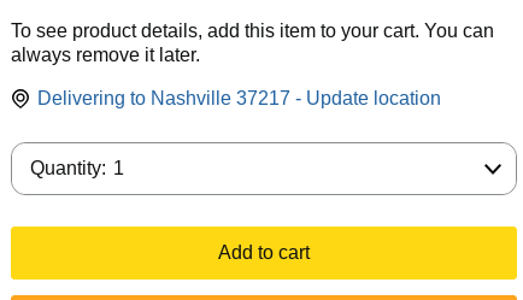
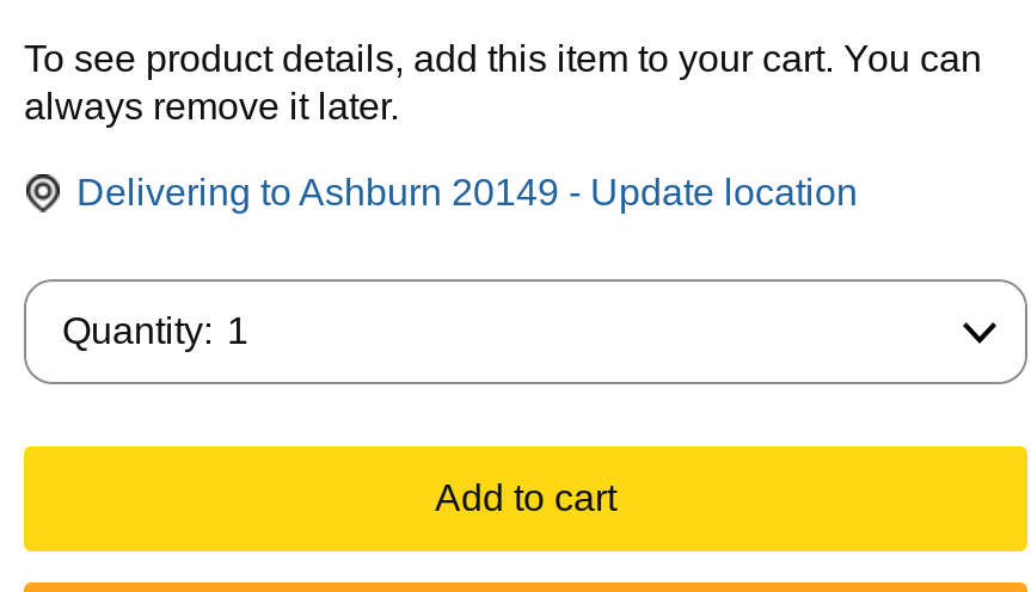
[37,88,441,108] Delivering to Nashville 37217 - Update location -> [76,172,858,212] Delivering to Ashburn 20149 - Update location

